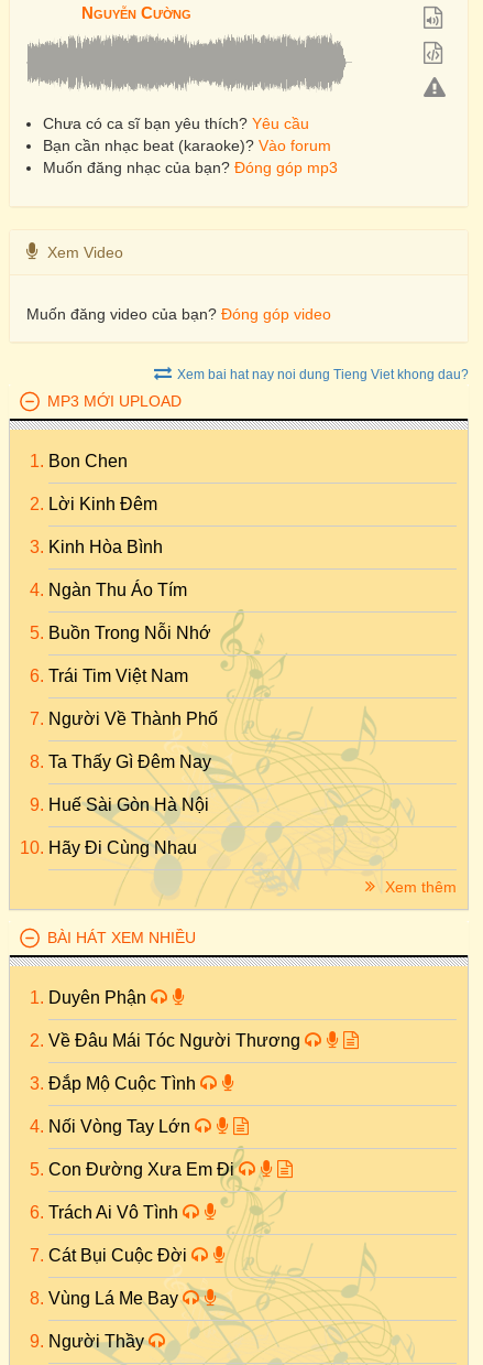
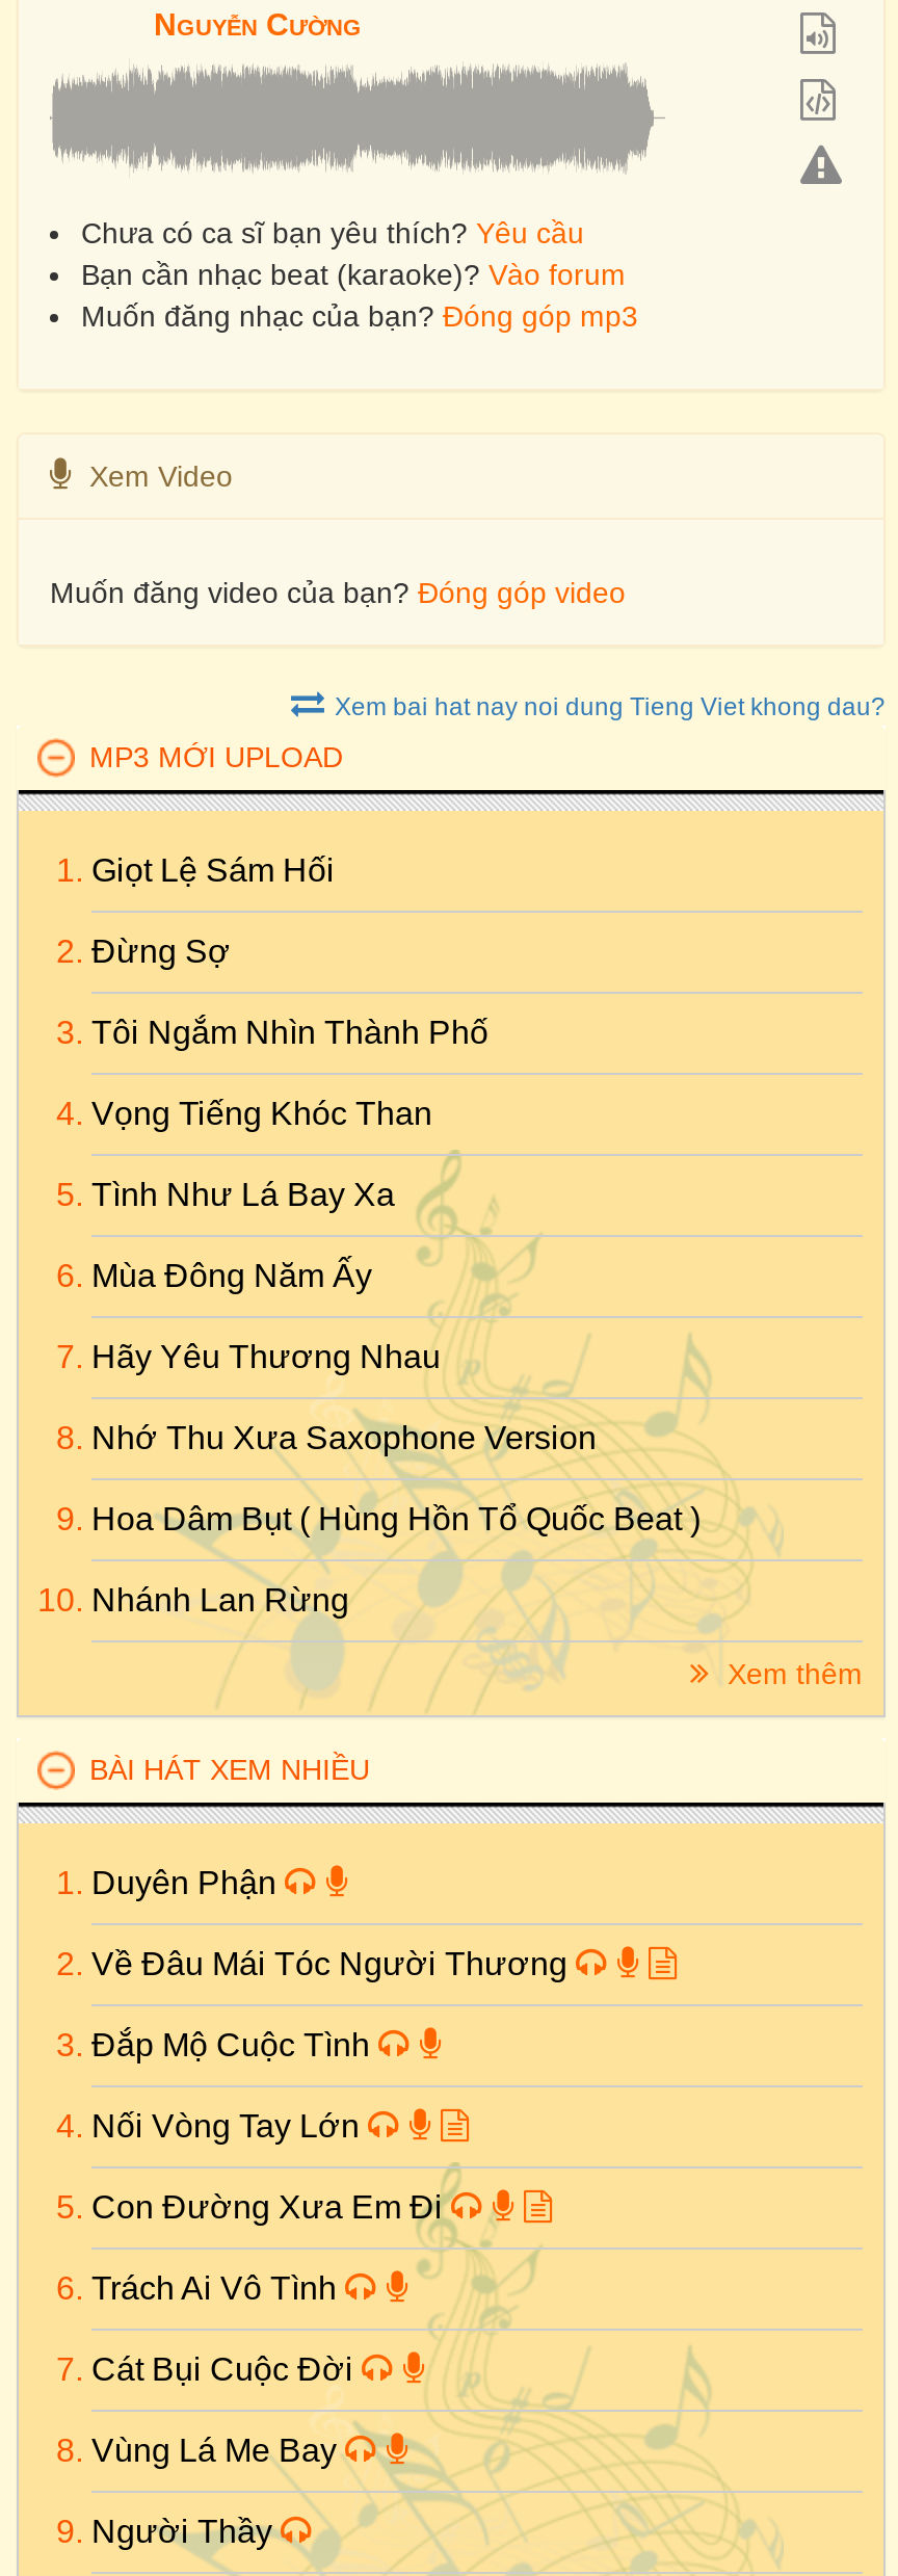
[48,452,128,470] Bon Chen -> [91,852,335,888] Giọt Lệ Sám Hối
[48,495,157,513] Lời Kinh Đêm -> [91,934,231,969] Đừng Sợ
[48,538,163,556] Kinh Hòa Bình -> [91,1015,488,1050] Tôi Ngắm Nhìn Thành Phố
[48,581,187,599] Ngàn Thu Áo Tím -> [91,1096,432,1131] Vọng Tiếng Khóc Than
[48,624,211,642] Buồn Trong Nỗi Nhớ -> [91,1177,395,1212] Tình Như Lá Bay Xa
[48,667,188,685] Trái Tim Việt Nam -> [91,1258,372,1293] Mùa Đông Năm Ấy
[48,709,218,728] Người Về Thành Phố -> [91,1339,441,1374] Hãy Yêu Thương Nhau
[48,752,211,771] Ta Thấy Gì Đêm Nay -> [91,1420,597,1455] Nhớ Thu Xưa Saxophone Version
[48,795,209,814] Huế Sài Gòn Hà Nội -> [91,1501,701,1536] Hoa Dâm Bụt ( Hùng Hồn Tổ Quốc Beat )
[48,838,197,857] Hãy Đi Cùng Nhau -> [91,1582,349,1618] Nhánh Lan Rừng

